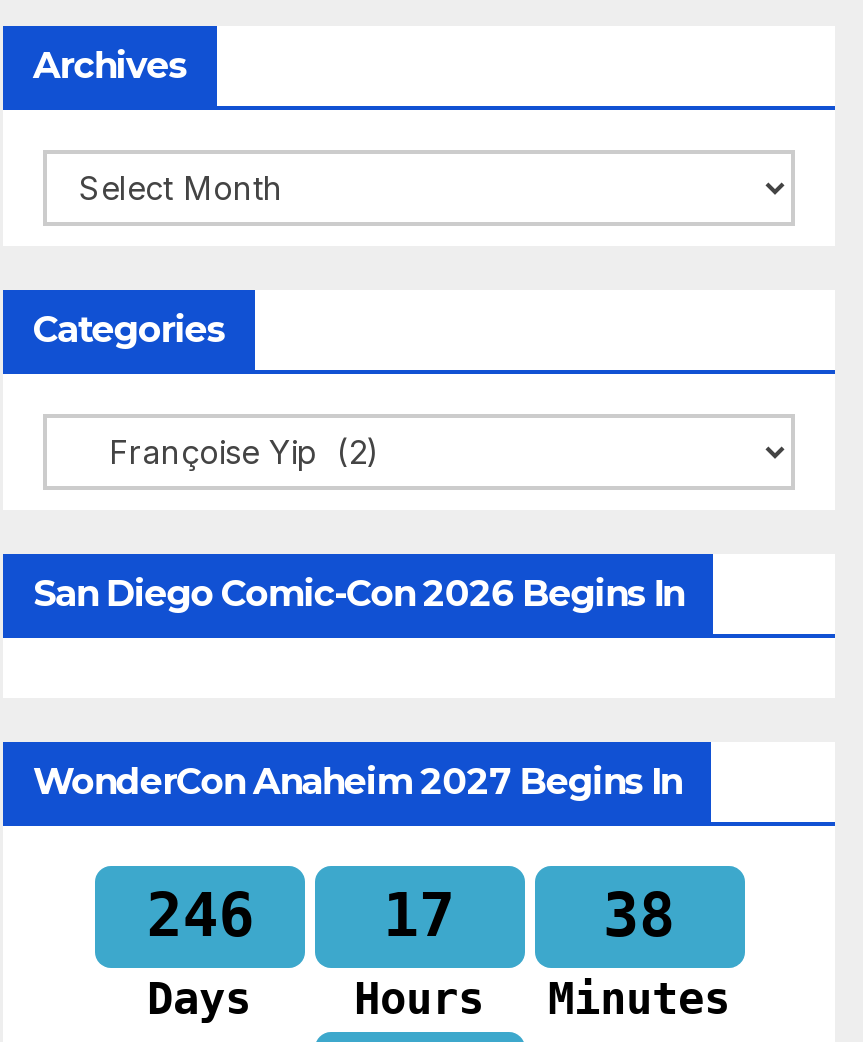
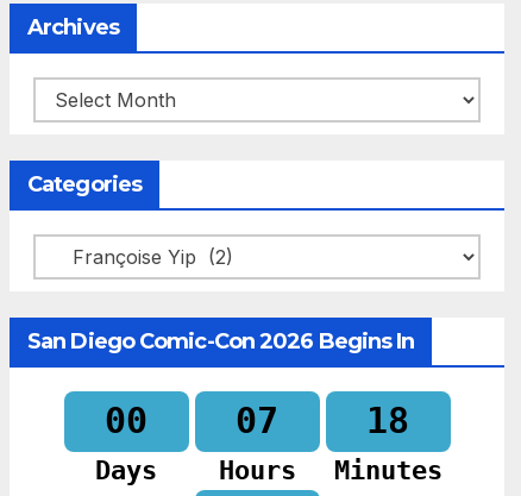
[33,760,681,951] WonderCon Anaheim 2027 Begins In | 246 -> [105,400,147,442] 00
[383,881,455,951] 17 -> [236,400,278,442] 07
[603,881,675,951] 38 -> [366,400,409,442] 18

